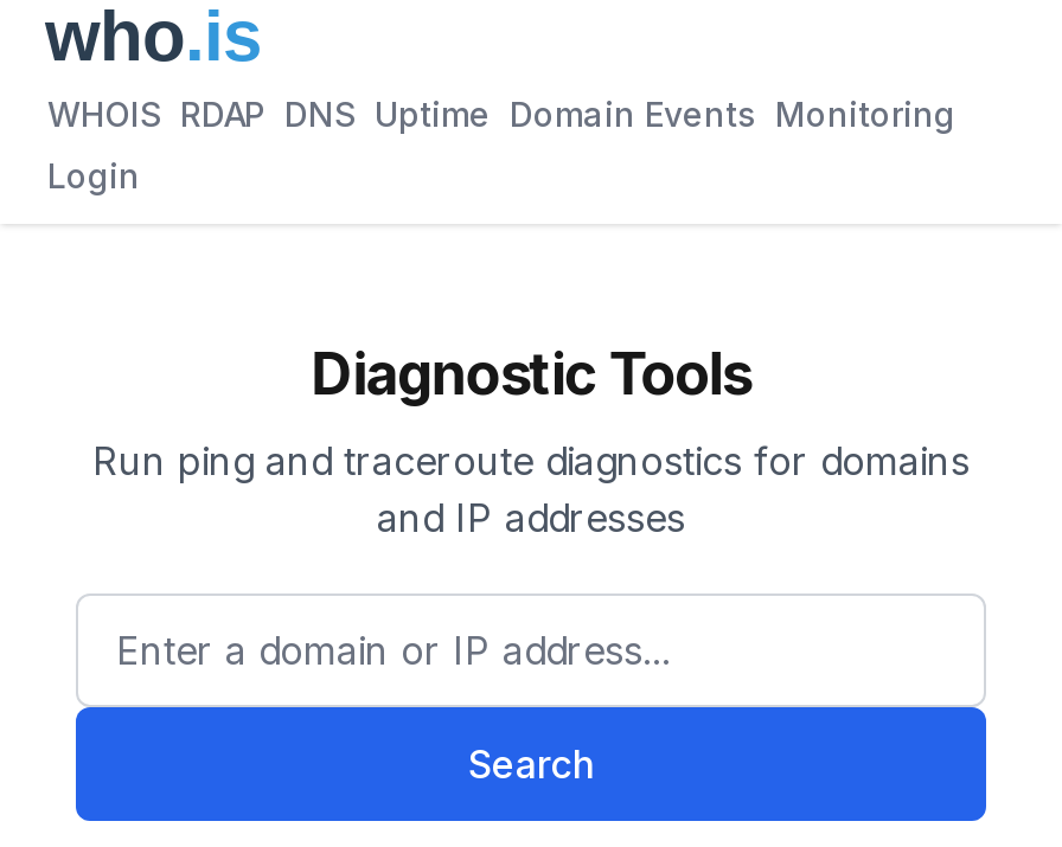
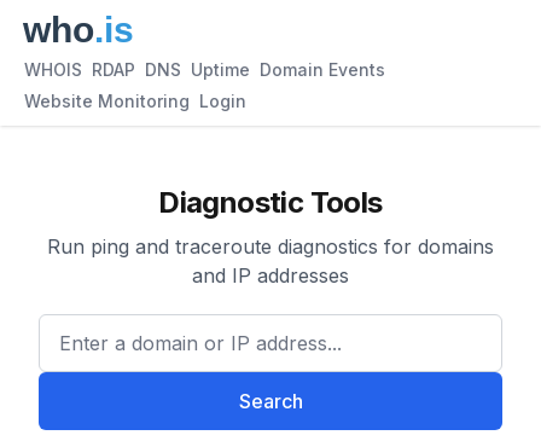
[47,94,955,134] WHOIS RDAP DNS Uptime Domain Events Monitoring -> [24,59,385,80] WHOIS RDAP DNS Uptime Domain Events
[47,155,140,195] Login -> [24,91,246,111] Website Monitoring Login

